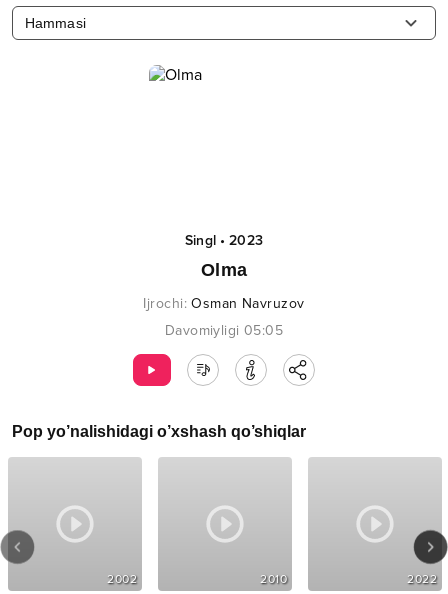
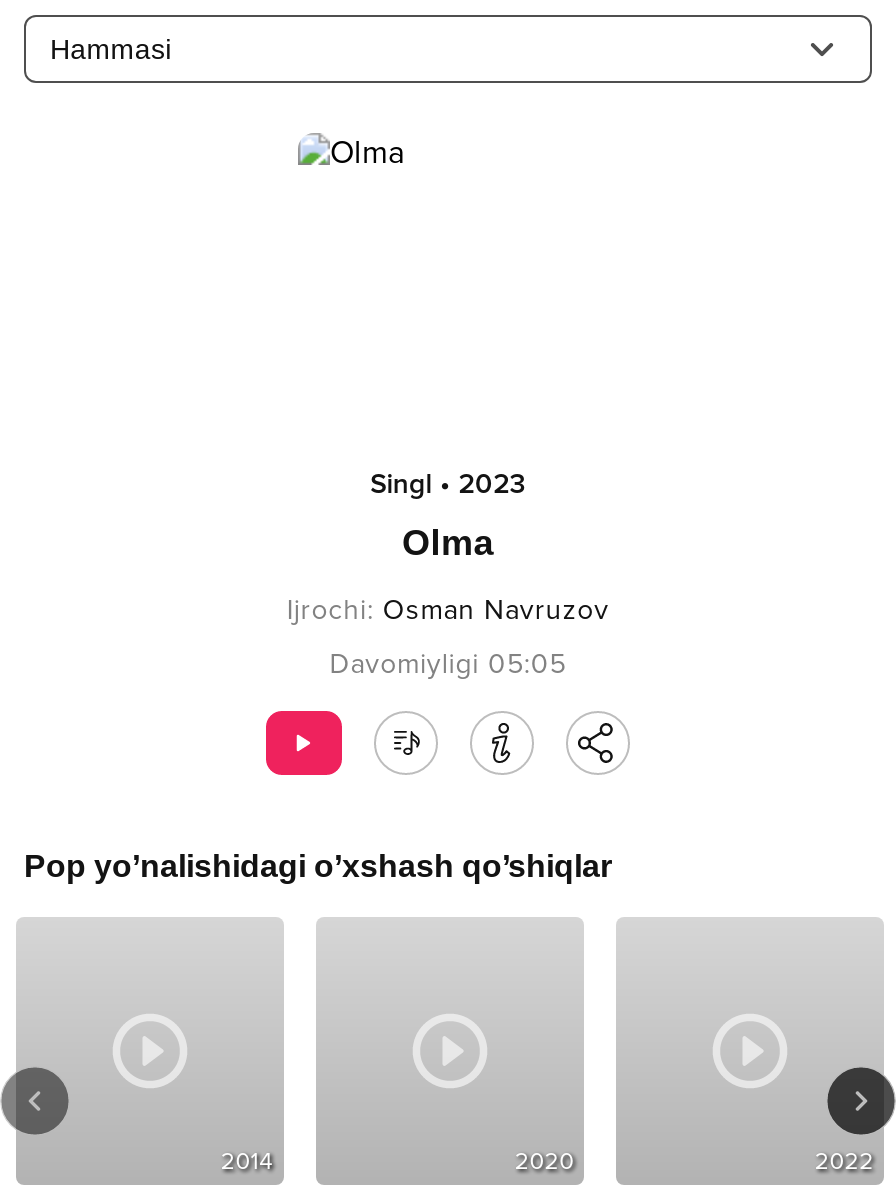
[107,572,137,587] 2002 -> [221,1148,274,1178] 2014
[260,572,287,587] 2010 -> [515,1148,574,1178] 2020

